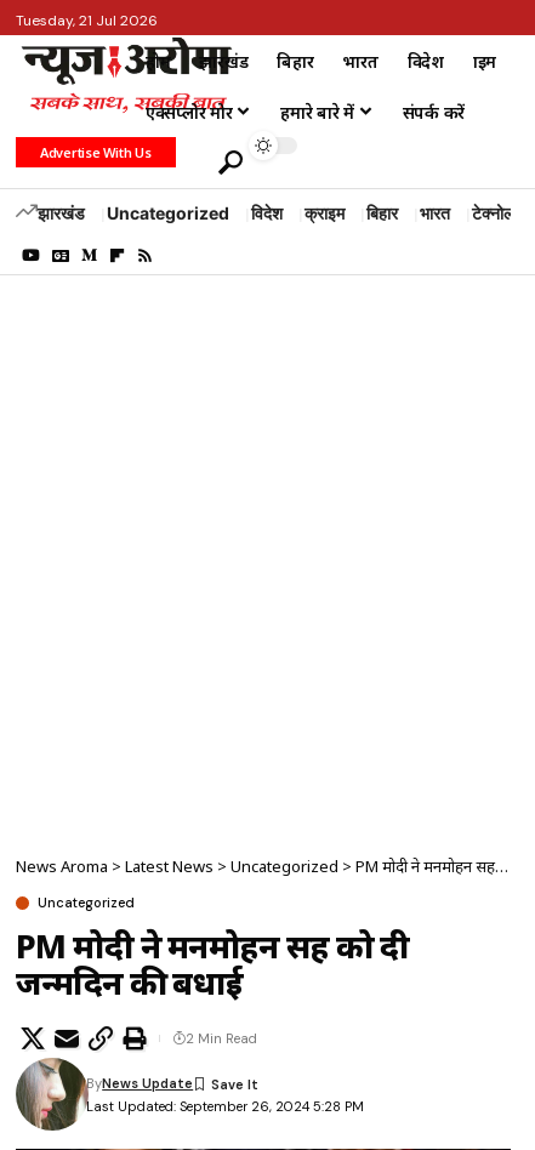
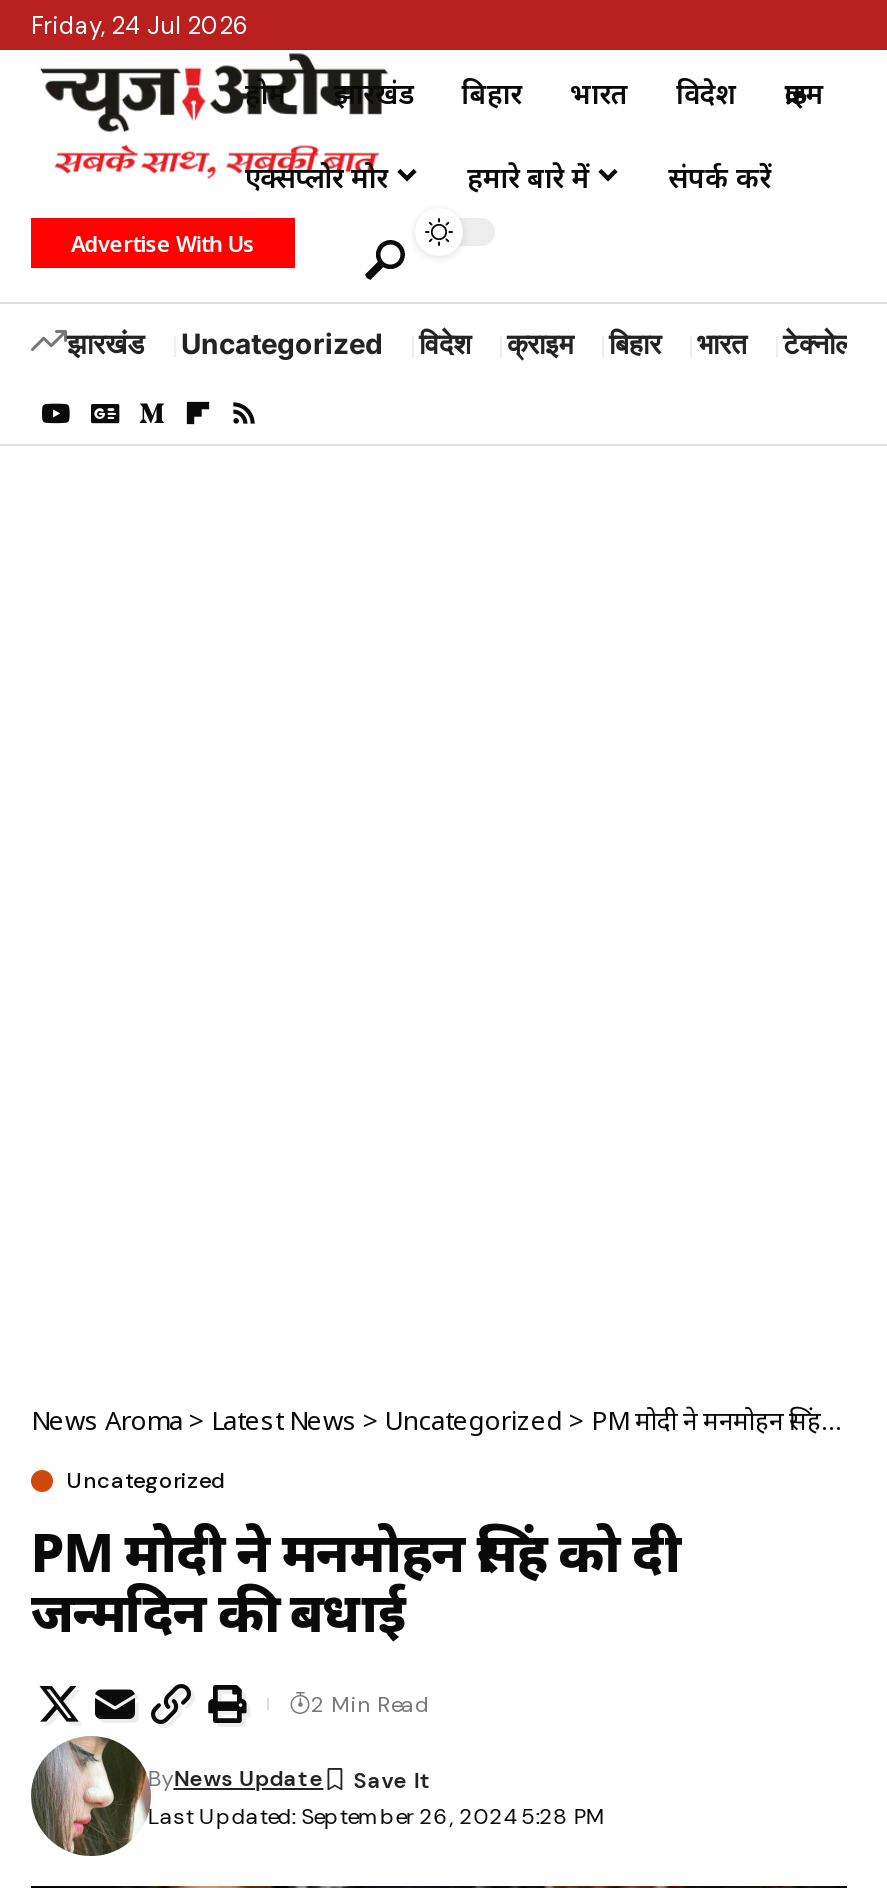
[16,11,158,30] Tuesday, 21 Jul 2026 -> [31,10,249,42] Friday, 24 Jul 2026

